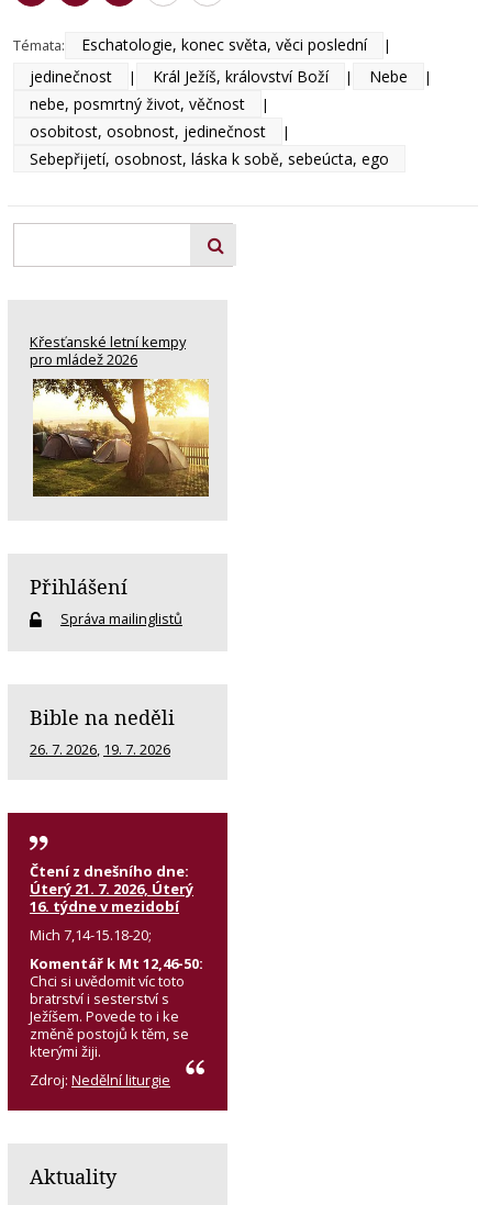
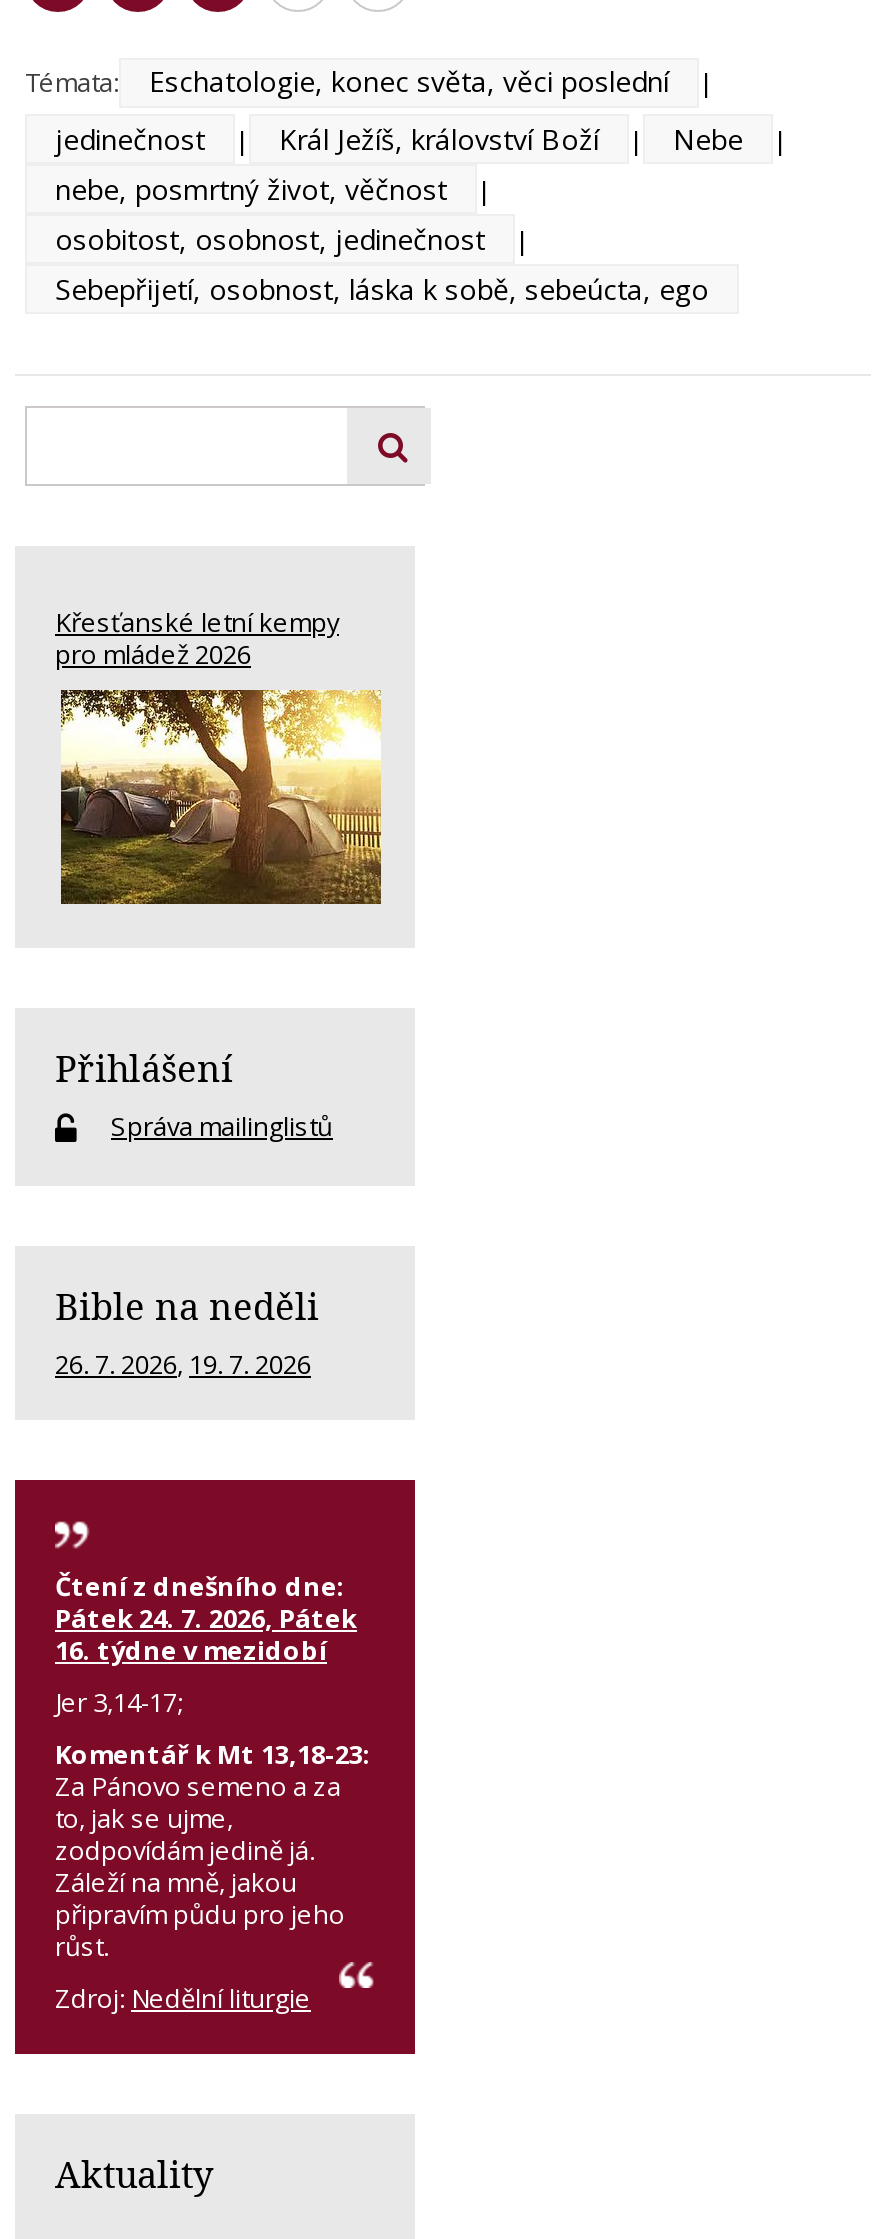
[30,879,193,898] Úterý 21. 7. 2026, Úterý -> [55,1600,357,1636] Pátek 24. 7. 2026, Pátek
[30,925,203,1061] Mich 7,14-15.18-20; | Komentář k Mt 12,46-50: | Chci si uvědomit víc toto | bratrství i sesterství s | Ježíšem. Povede to i ke | změně postojů k těm, se | kterými žiji. -> [55,1684,371,1964] Jer 3,14-17; | Komentář k Mt 13,18-23: | Za Pánovo semeno a za | to, jak se ujme, | zodpovídám jedině já. | Záleží na mně, jakou | připravím půdu pro jeho | růst.

